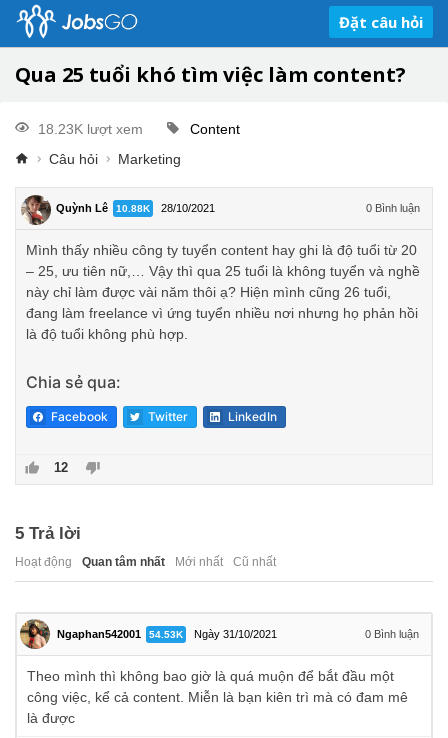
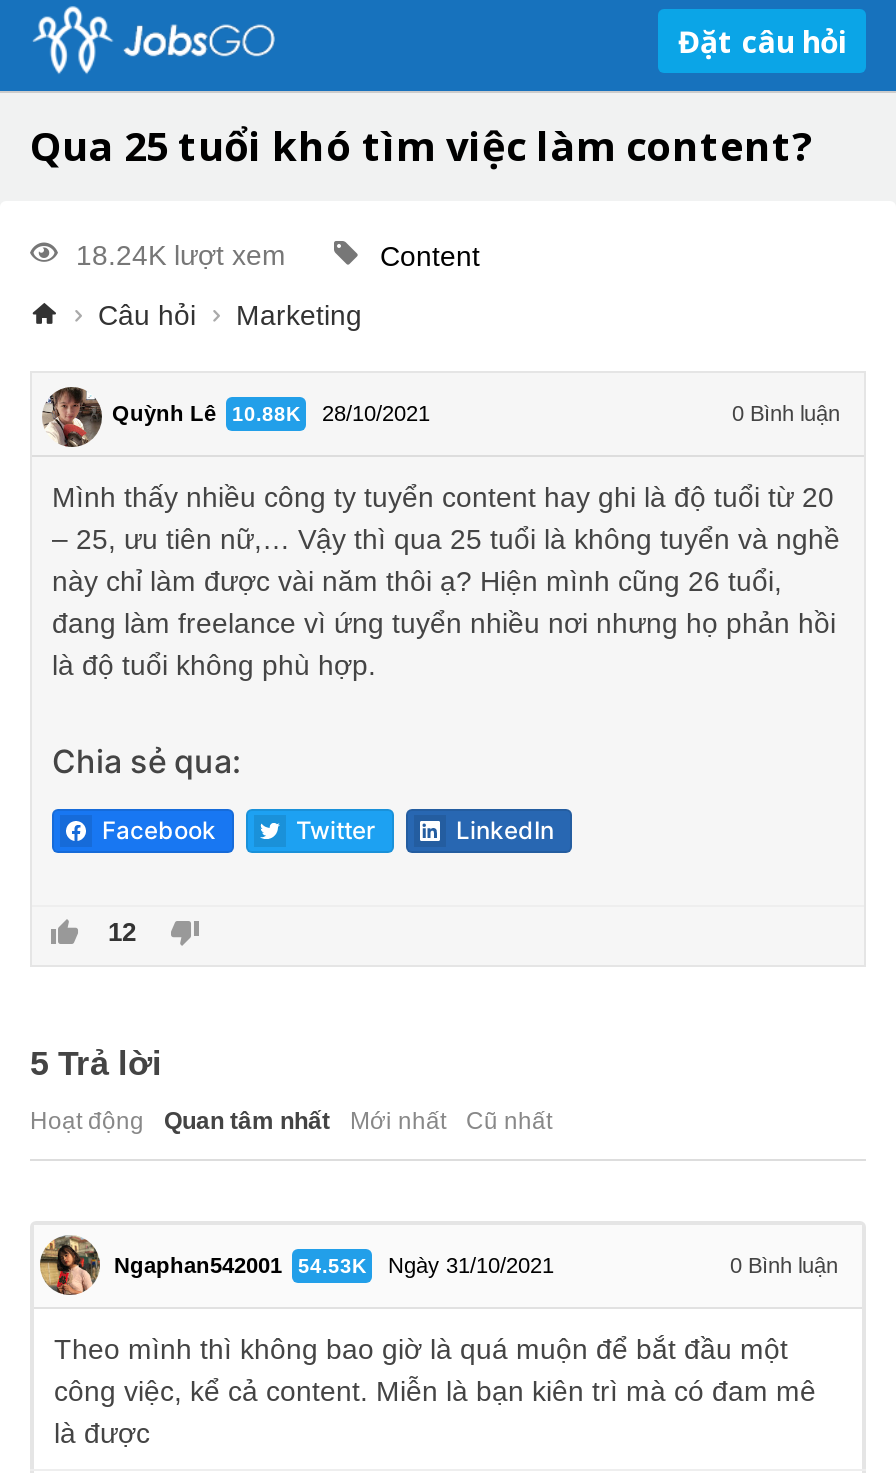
[38,121,143,137] 18.23K lượt xem -> [76,240,286,272] 18.24K lượt xem

